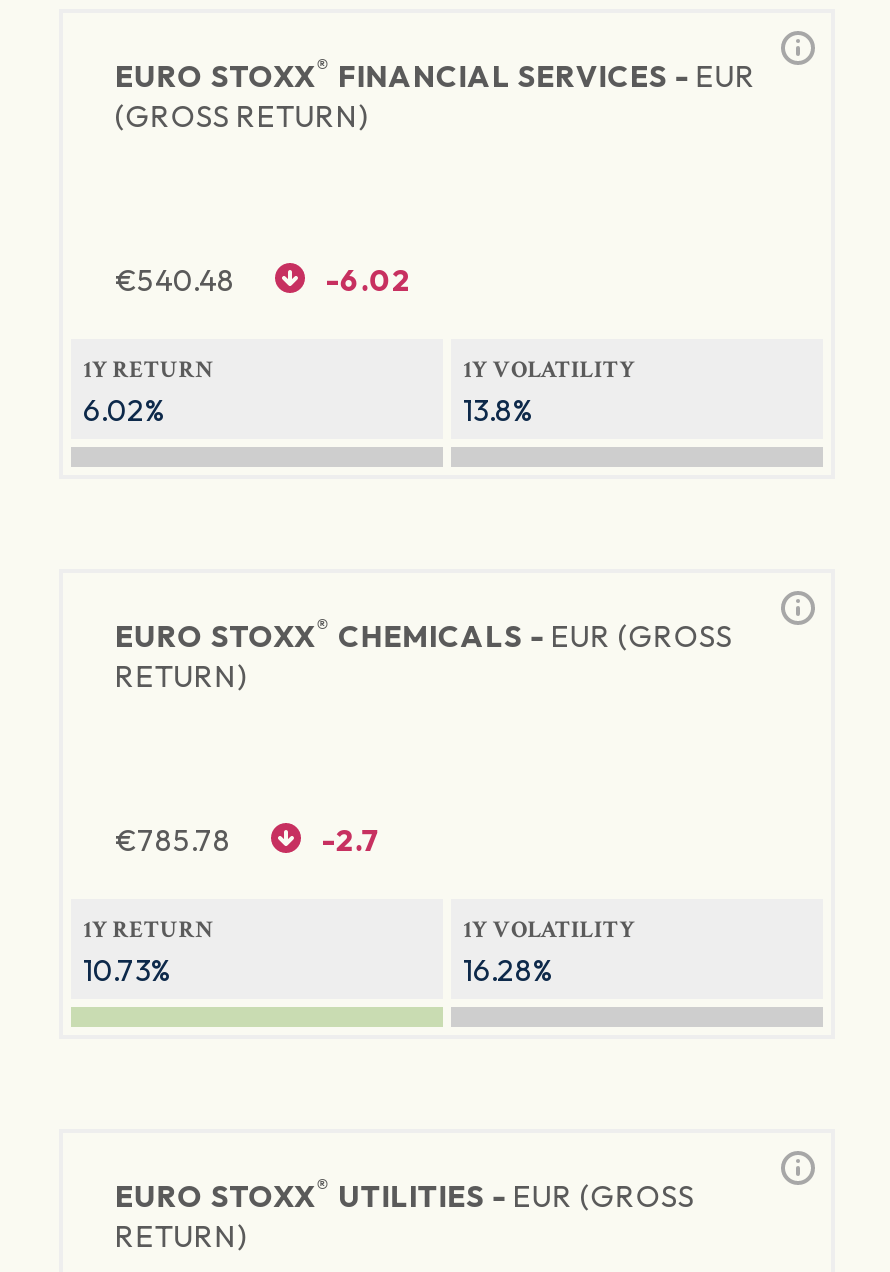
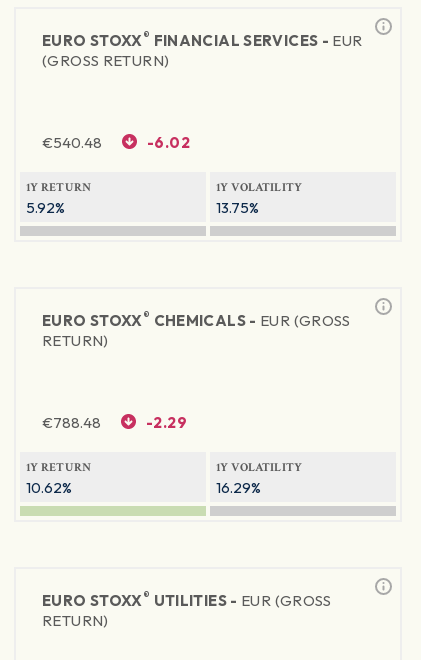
[83,391,165,429] 6.02% -> [26,198,65,217] 5.92%
[463,391,533,429] 13.8% -> [216,198,259,217] 13.75%
[115,821,231,859] €785.78 -> [42,413,101,432] €788.48
[321,821,380,859] -2.7 -> [146,413,187,432] -2.29
[83,951,171,989] 10.73% -> [26,478,72,497] 10.62%
[463,951,553,989] 16.28% -> [216,478,261,497] 16.29%

